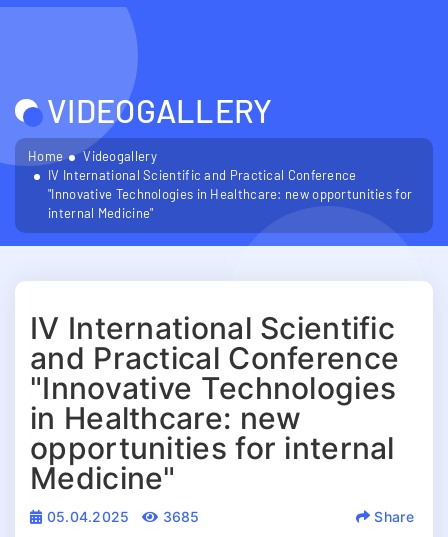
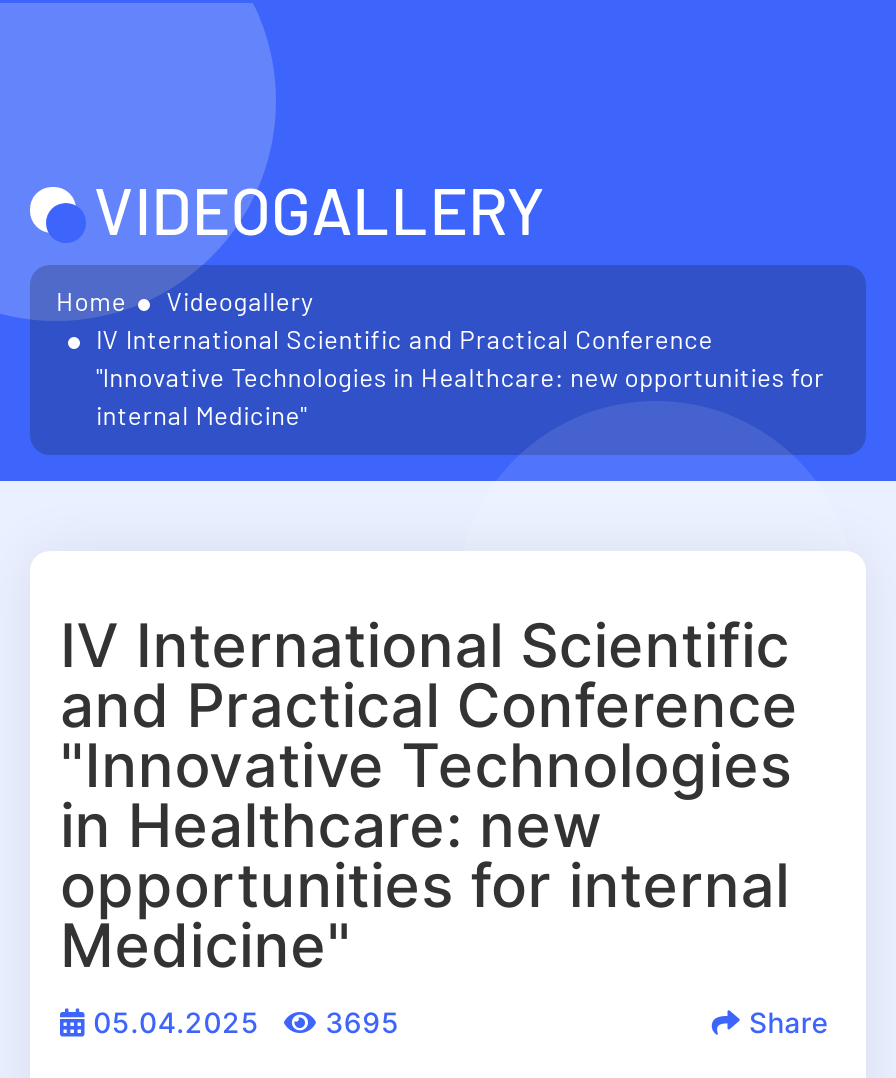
[47,508,200,525] 05.04.2025 3685 -> [93,1005,400,1039] 05.04.2025 3695

